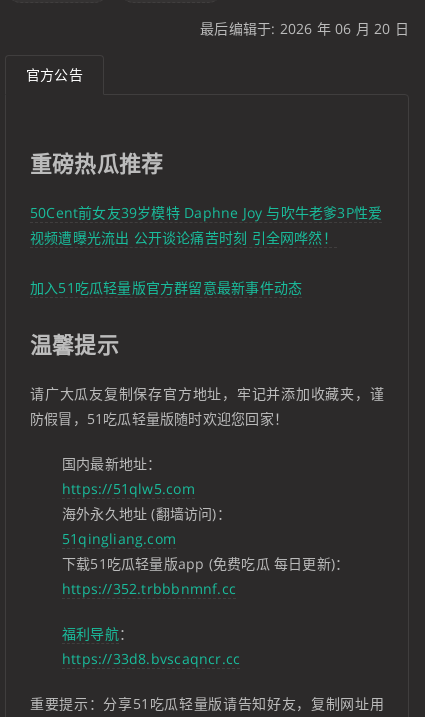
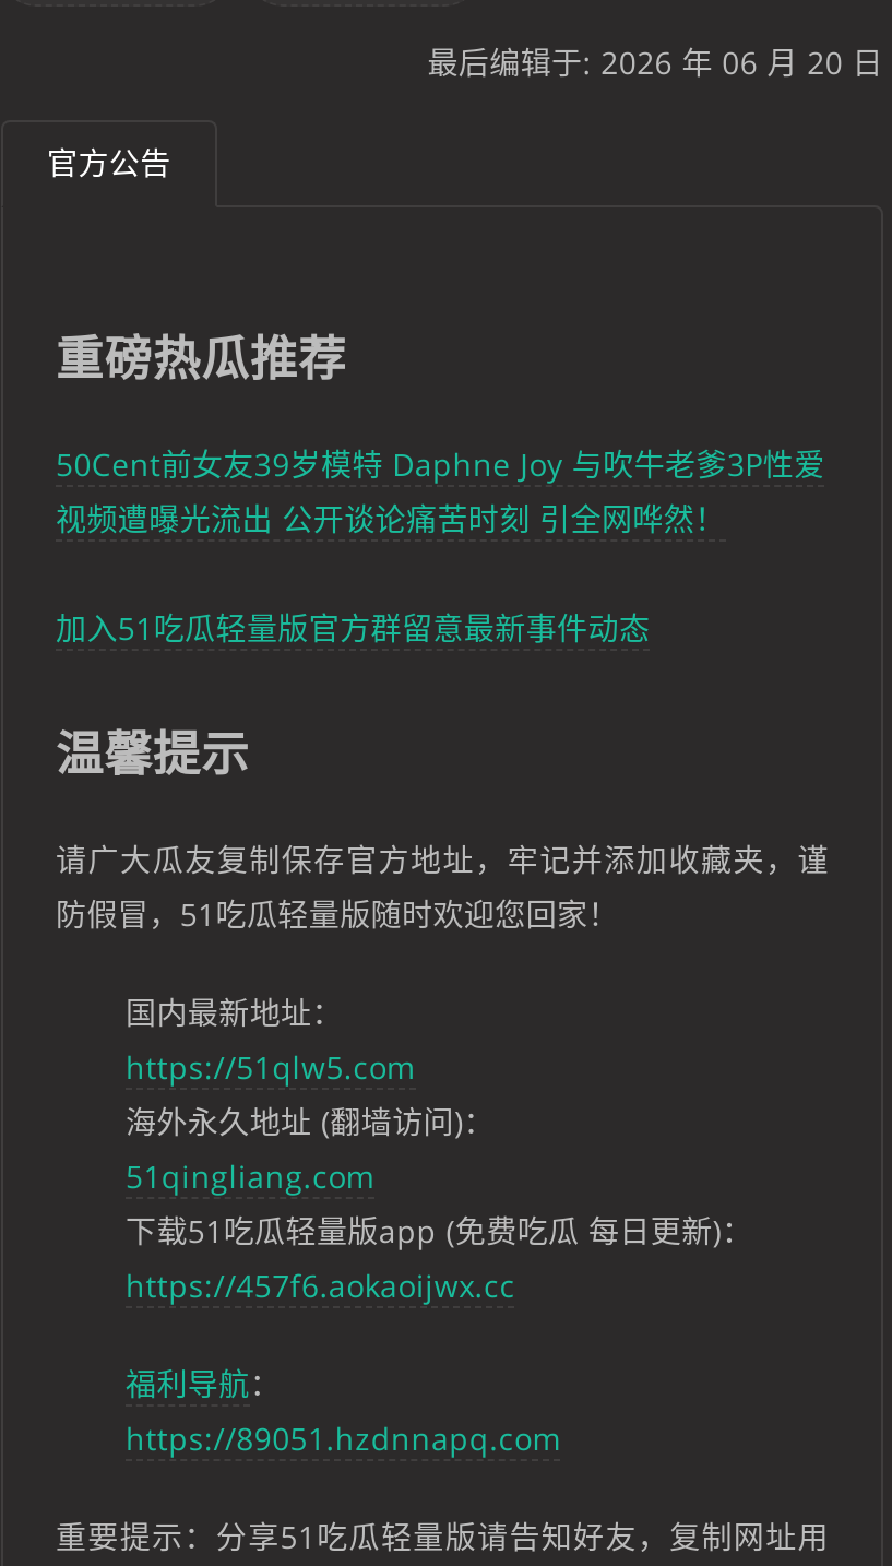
[62,579,236,598] https://352.trbbbnmnf.cc -> [126,1264,515,1306] https://457f6.aokaoijwx.cc
[62,649,240,668] https://33d8.bvscaqncr.cc -> [126,1417,561,1459] https://89051.hzdnnapq.com

